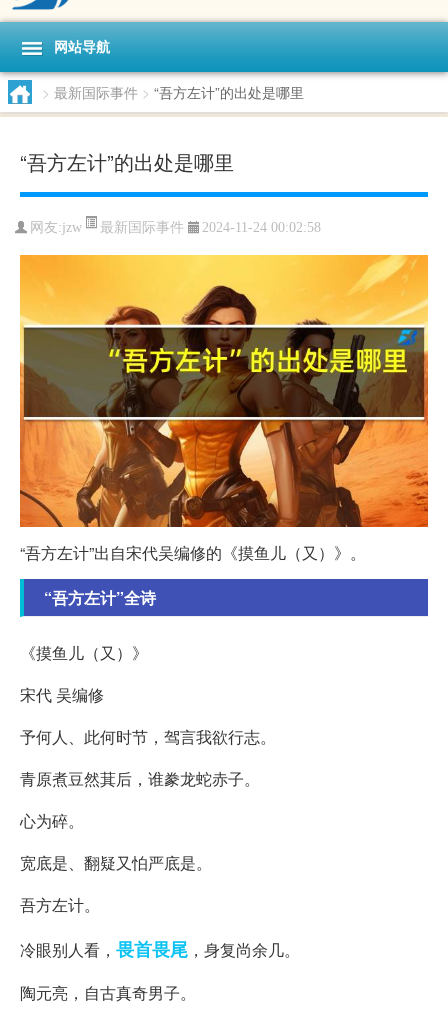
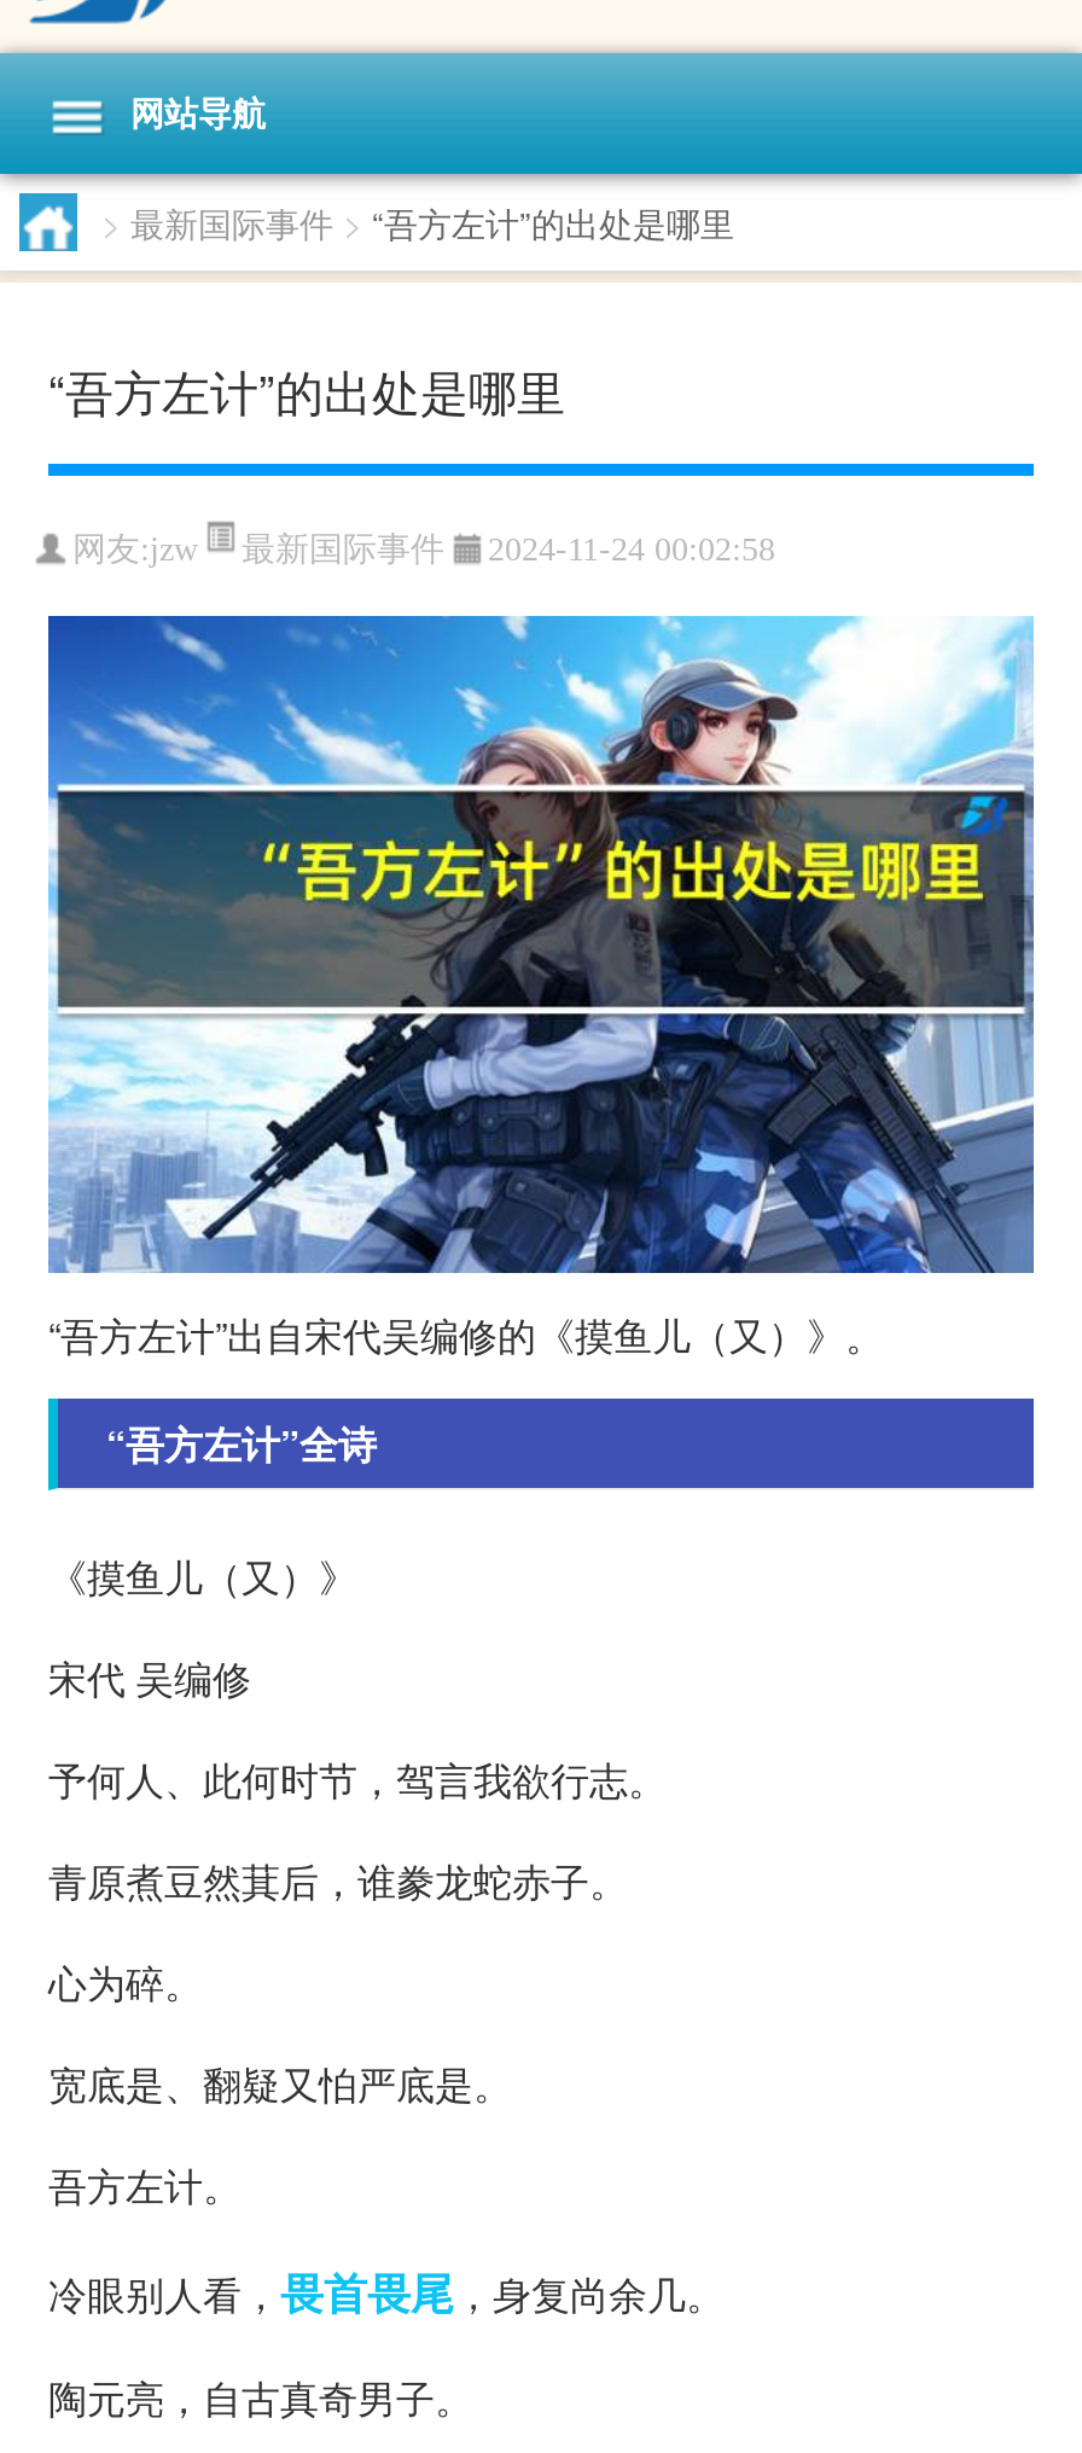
[19,254,429,528] [image] -> [46,614,1036,1275] [image]

